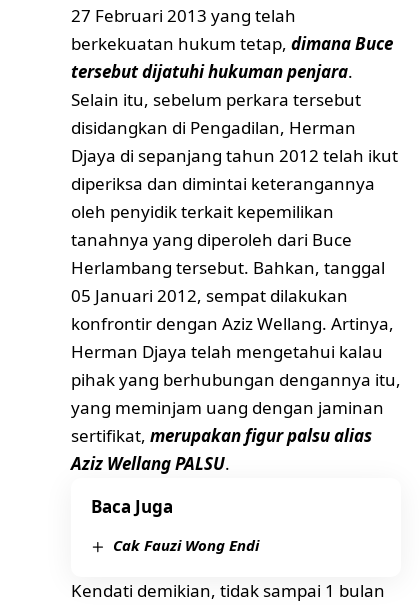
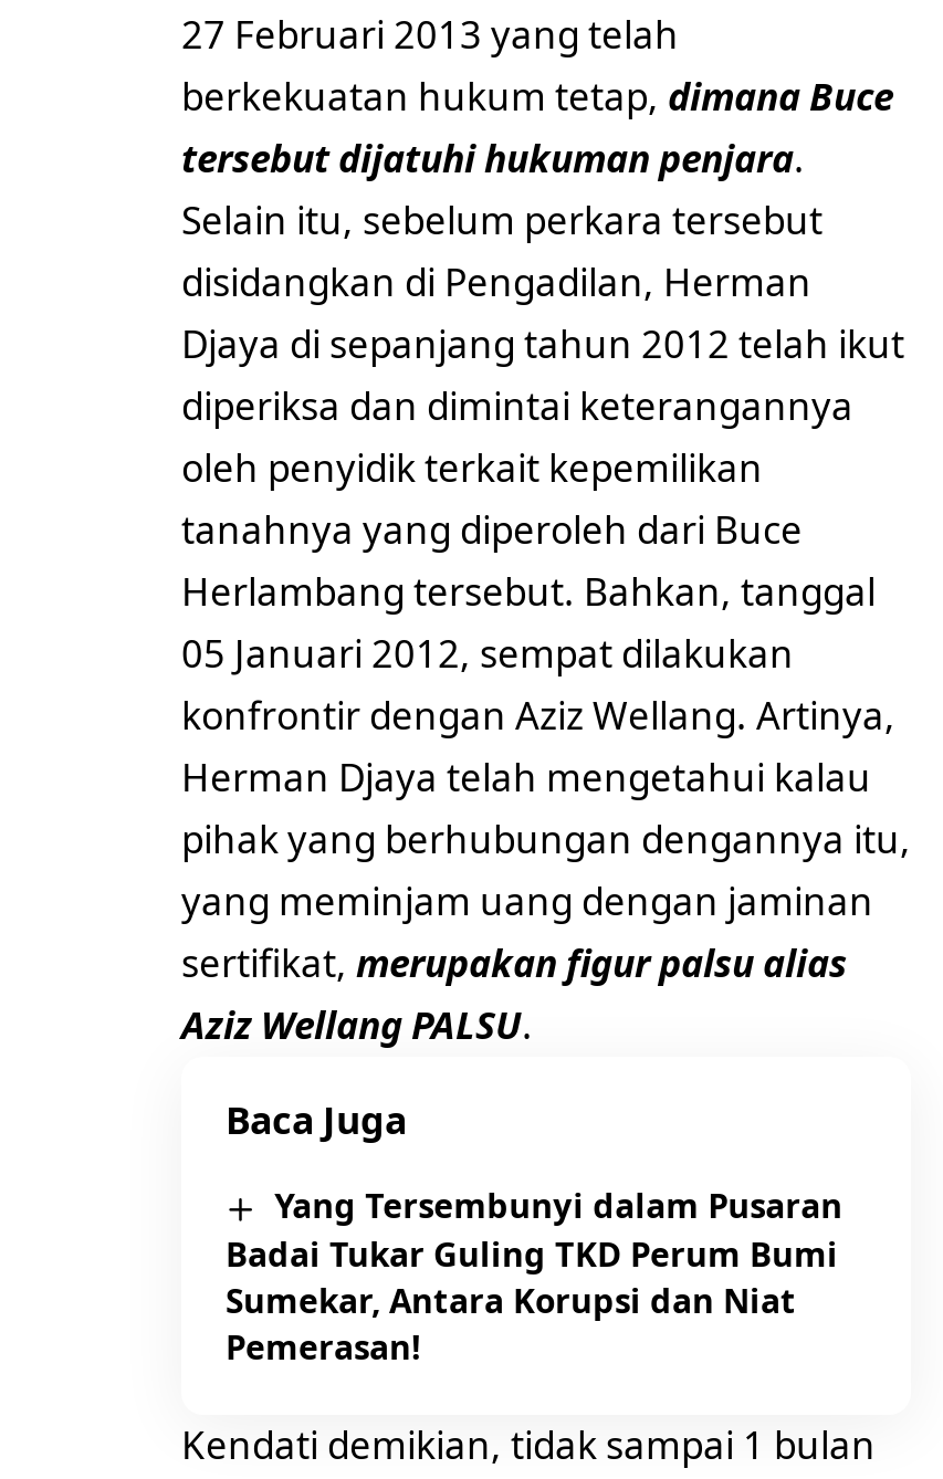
[113,535,259,555] Cak Fauzi Wong Endi -> [226,1183,843,1369] Yang Tersembunyi dalam Pusaran | Badai Tukar Guling TKD Perum Bumi | Sumekar, Antara Korupsi dan Niat | Pemerasan!

